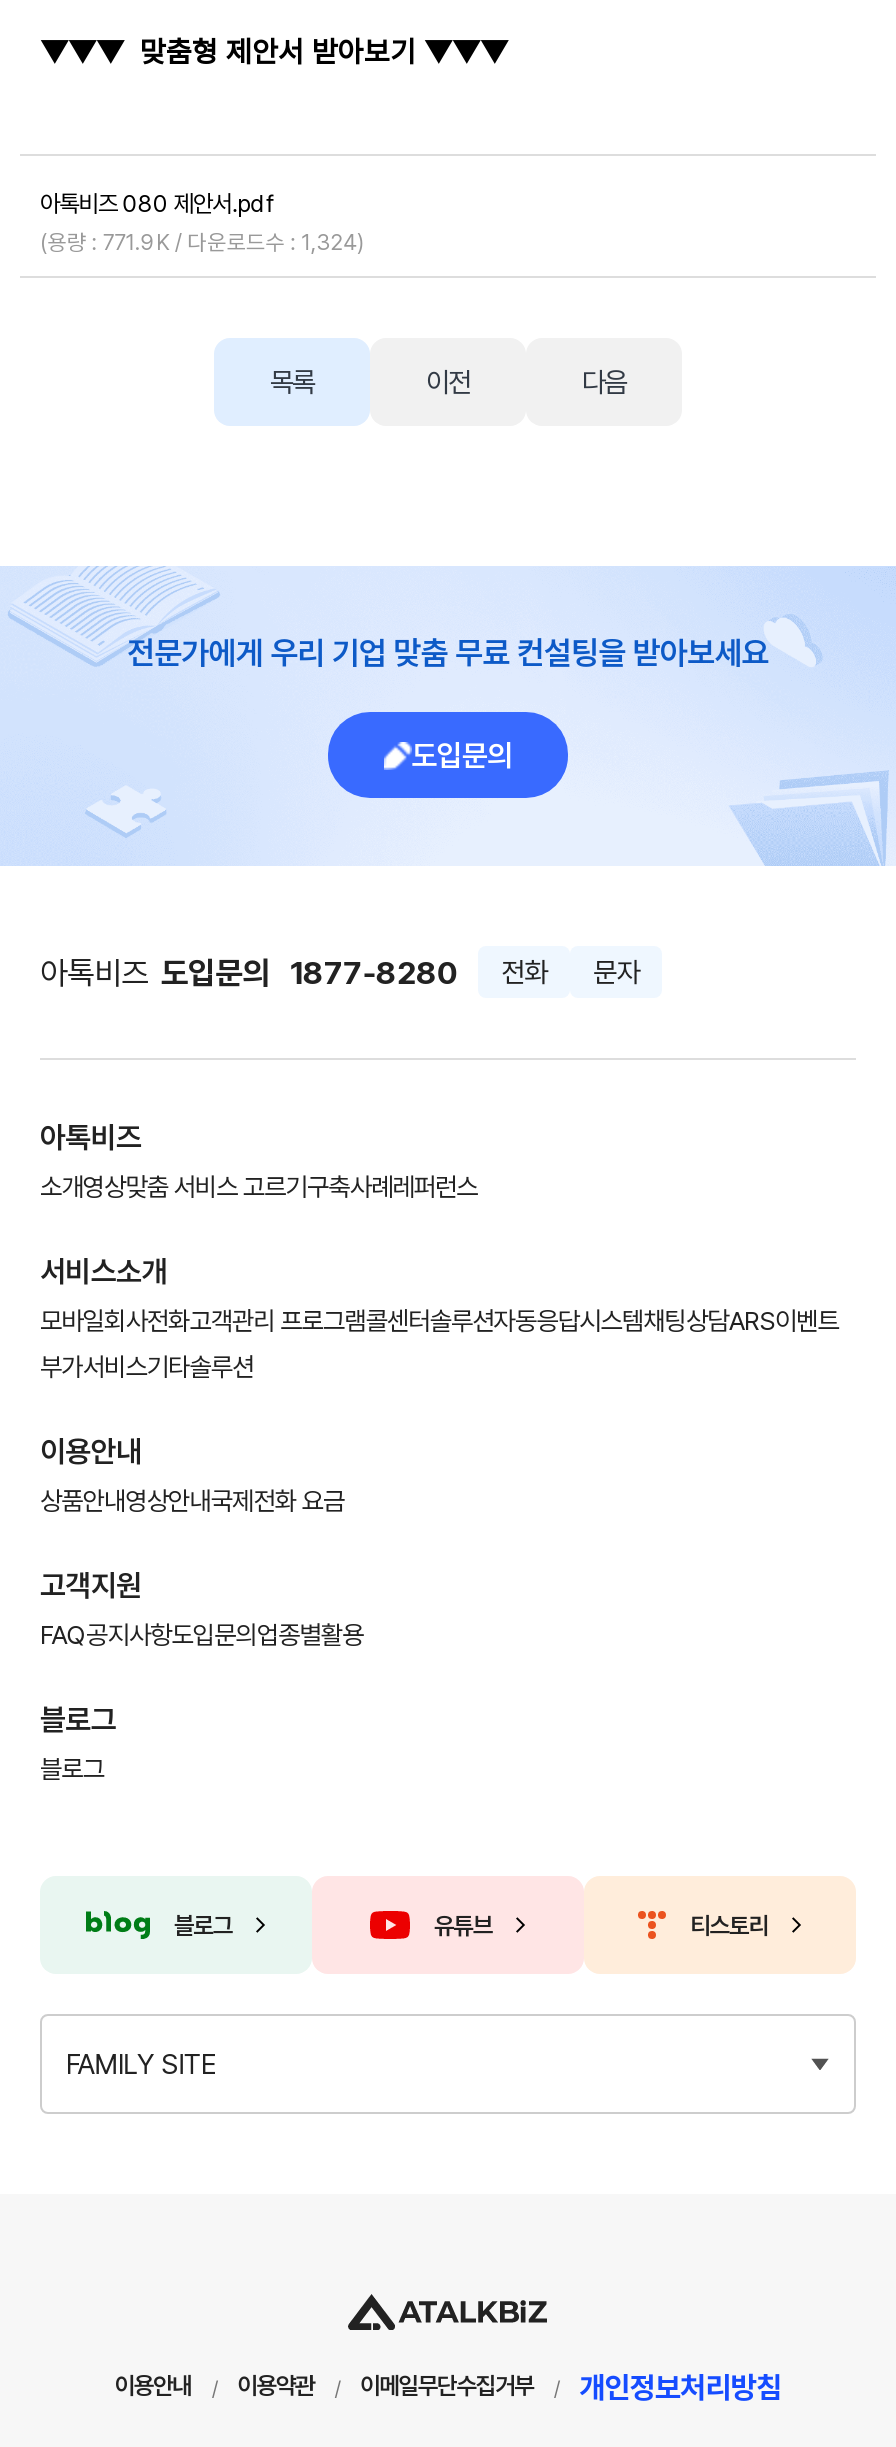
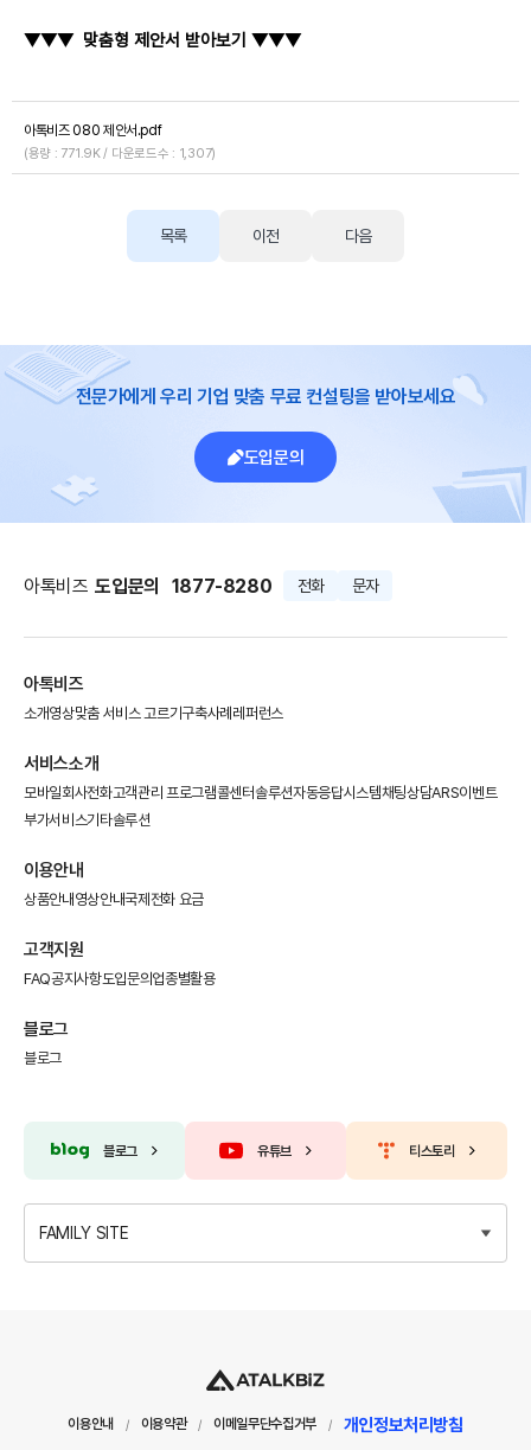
[40,230,364,256] (용량 : 771.9K / 다운로드수 : 1,324) -> [24,146,216,161] (용량 : 771.9K / 다운로드수 : 1,307)

